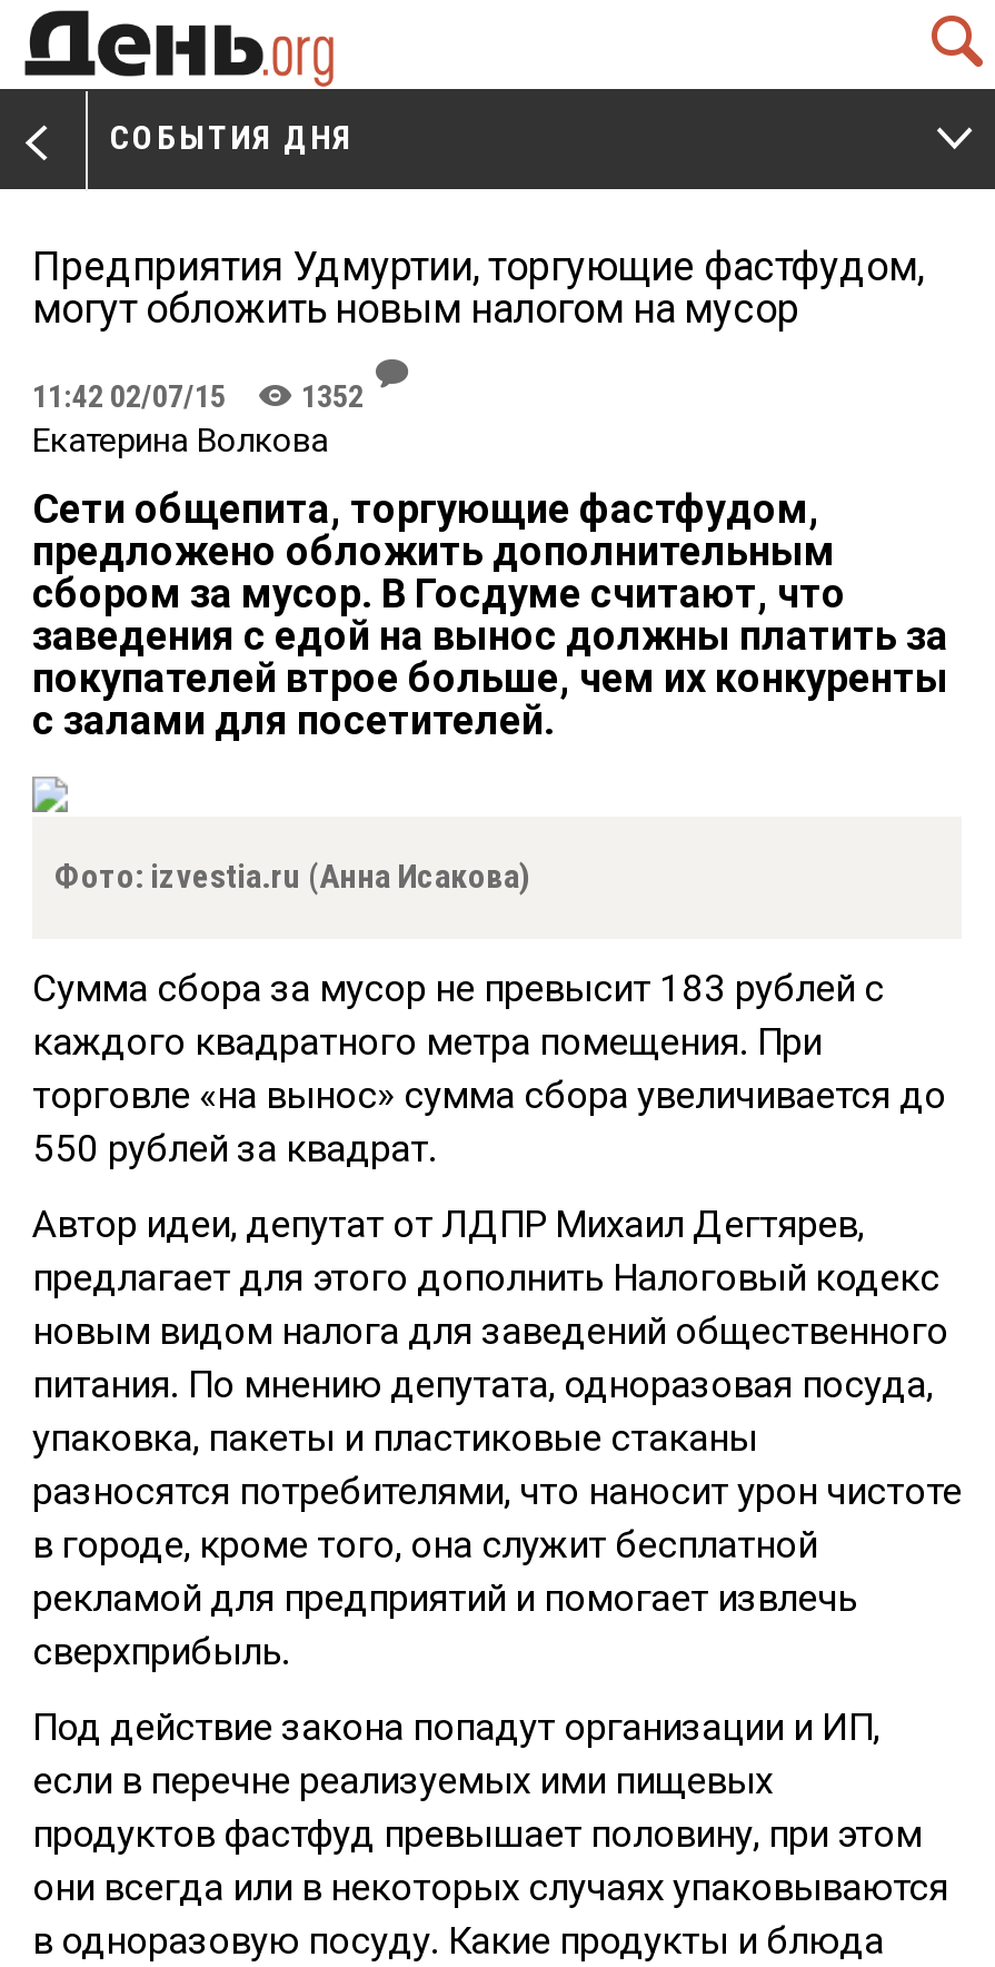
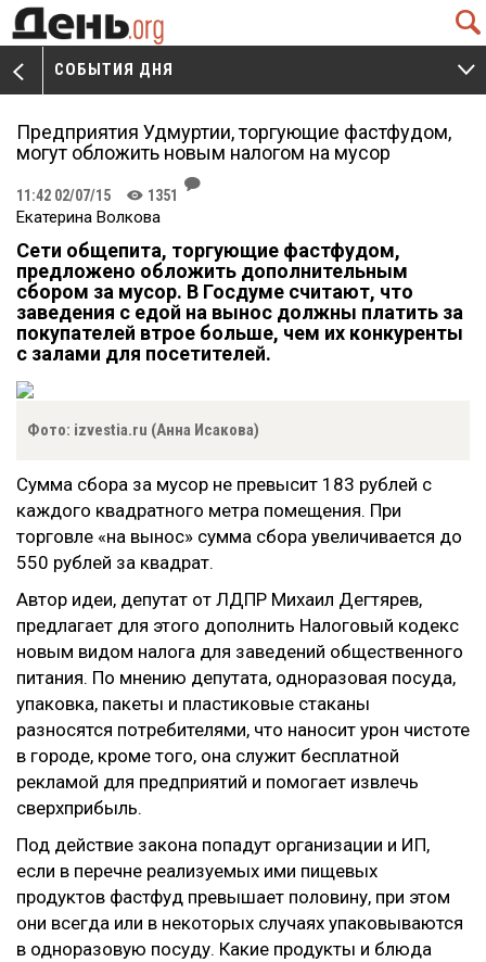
[32,378,364,414] 11:42 02/07/15 K 1352 -> [16,187,178,204] 11:42 02/07/15 K 1351

